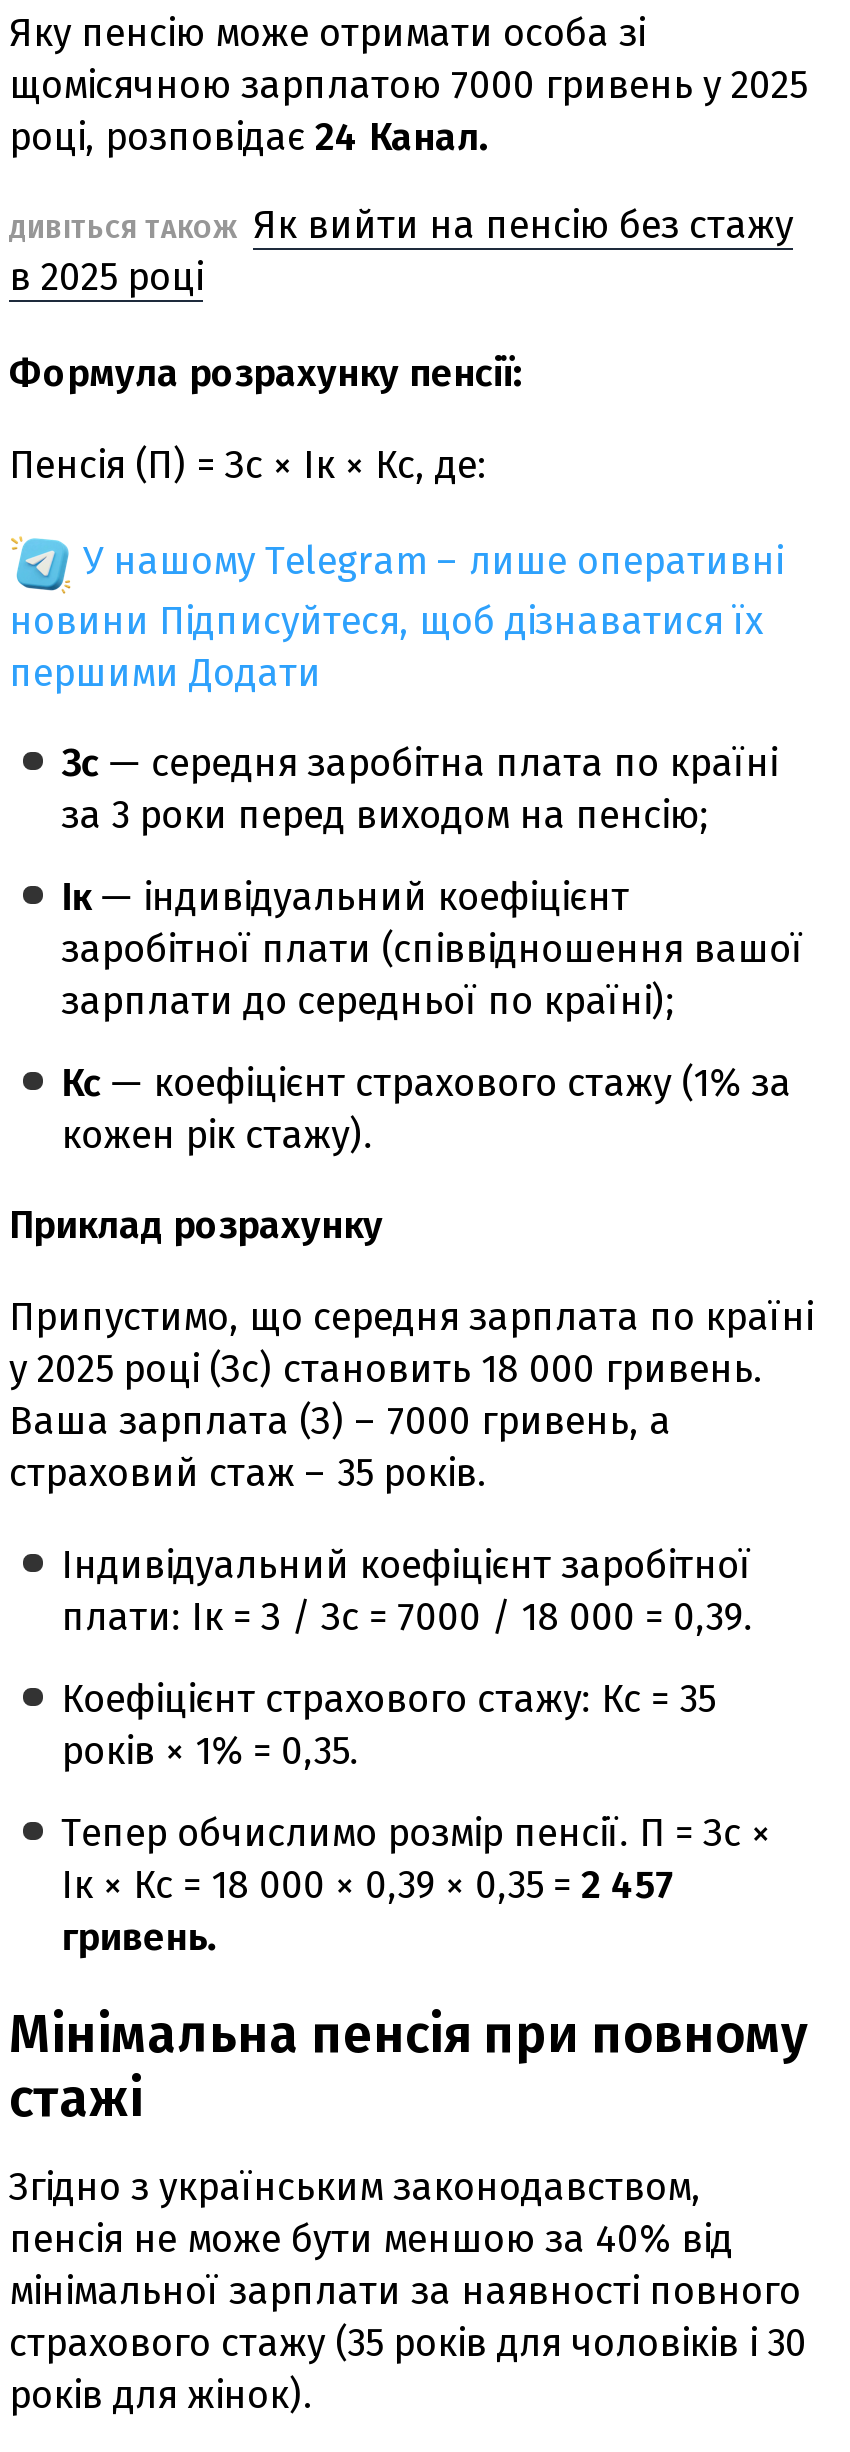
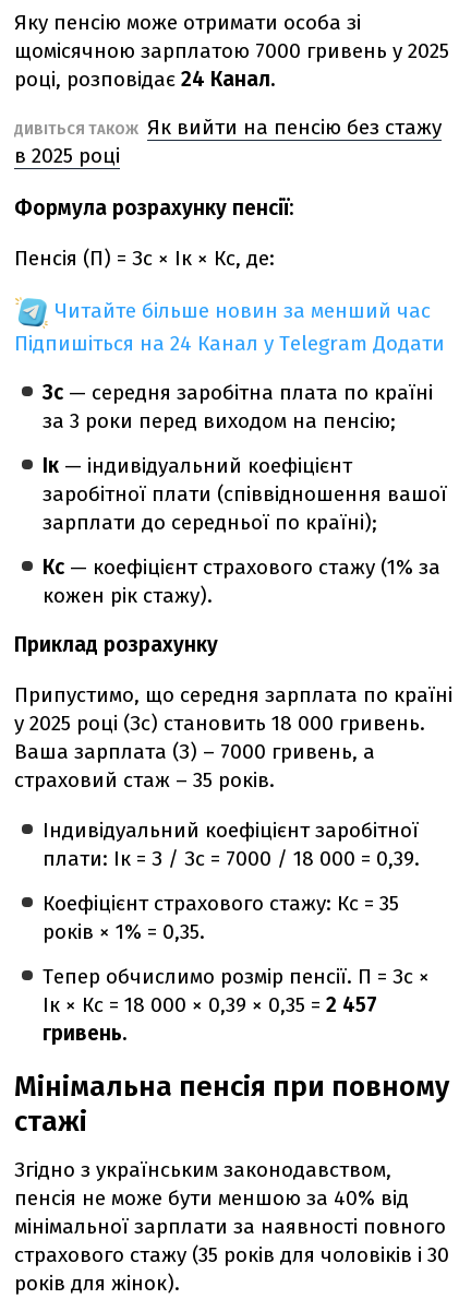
[9,537,783,695] У нашому Telegram – лише оперативні | новини Підписуйтеся, щоб дізнаватися їх | першими Додати -> [14,298,445,355] Читайте більше новин за менший час | Підпишіться на 24 Канал у Telegram Додати

